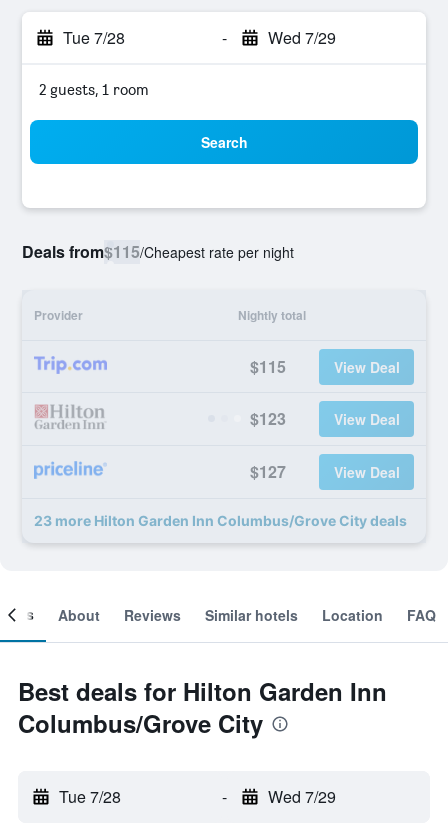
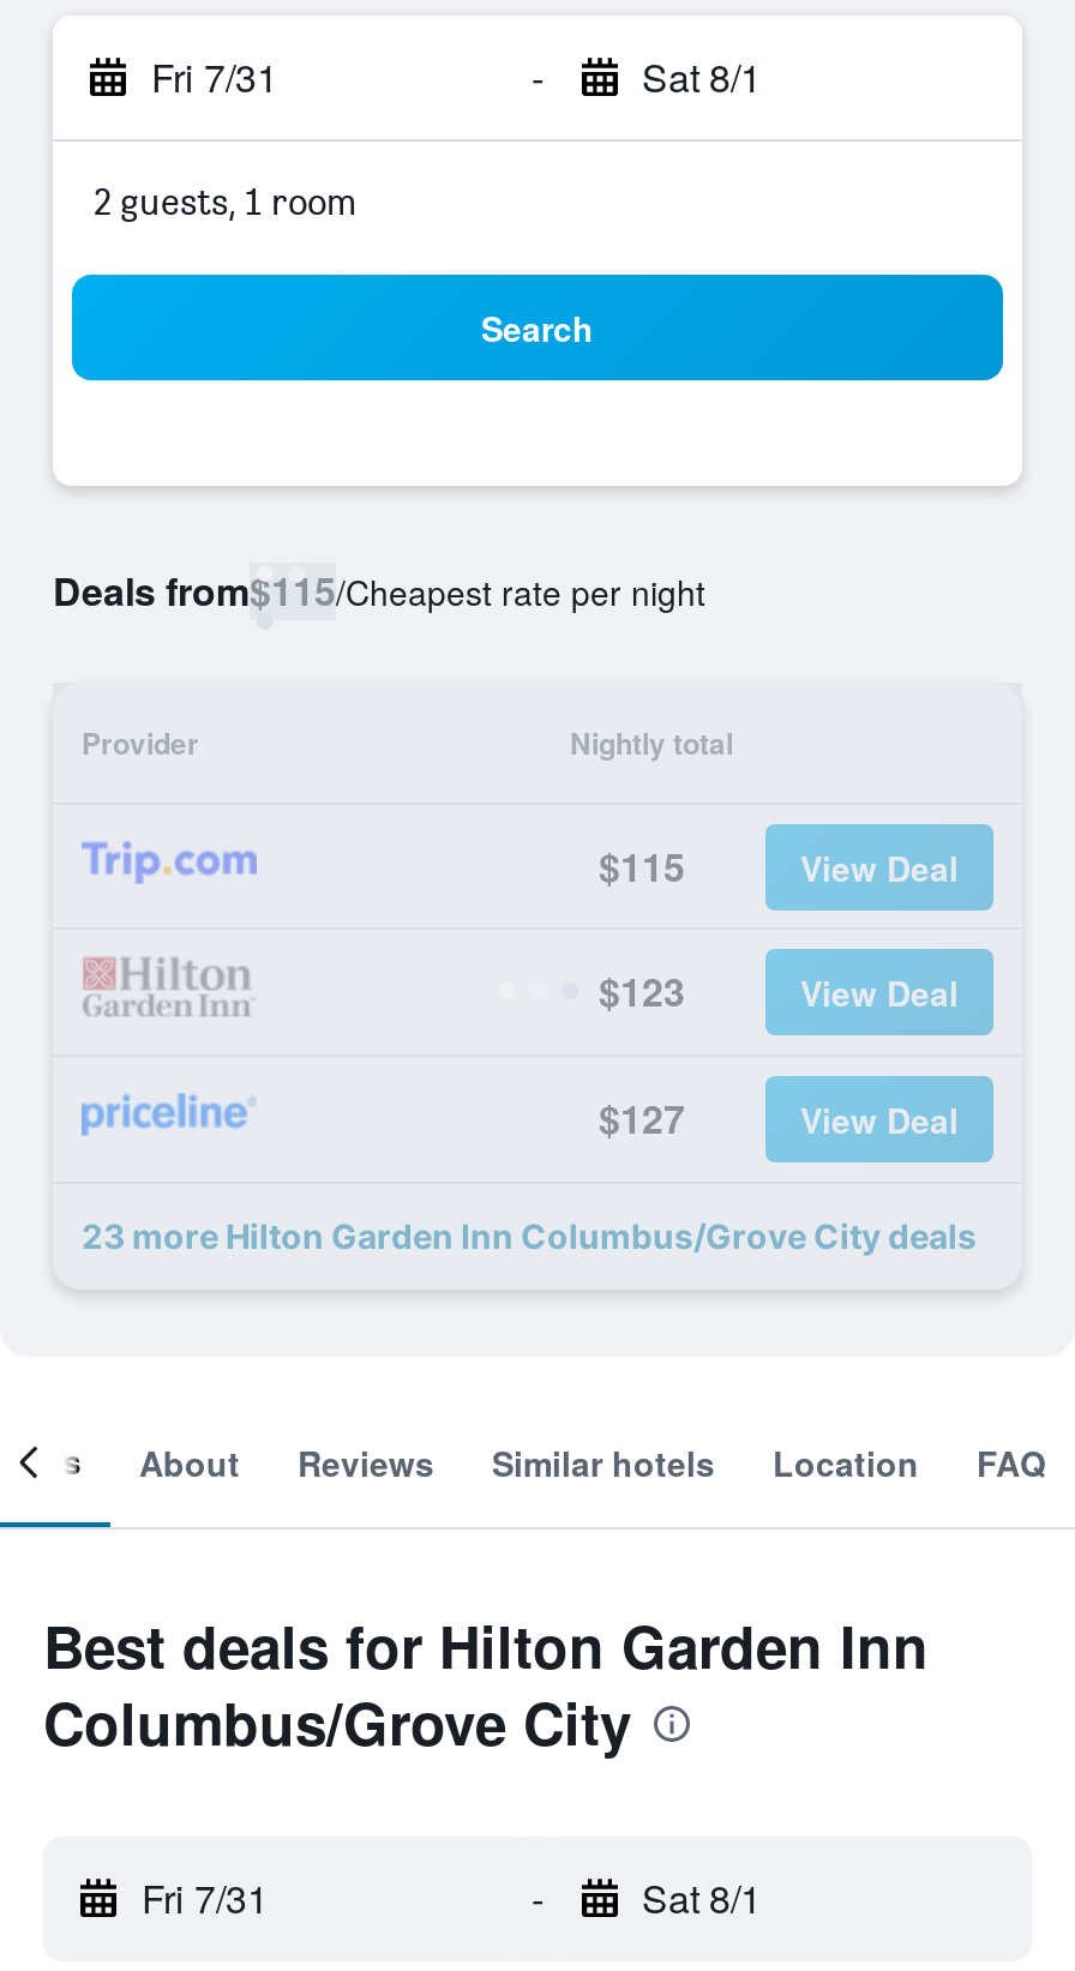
[63,26,125,49] Tue 7/28 -> [151,49,278,104] Fri 7/31
[267,26,335,49] Wed 7/29 -> [642,49,762,104] Sat 8/1
[59,785,121,808] Tue 7/28 -> [142,1870,269,1925] Fri 7/31
[267,785,335,808] Wed 7/29 -> [642,1870,762,1925] Sat 8/1

